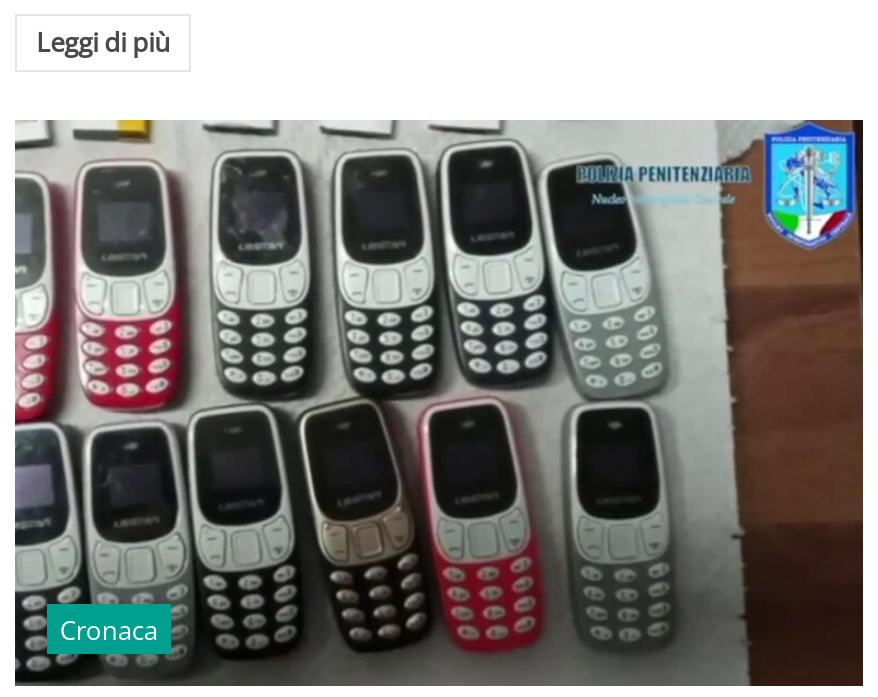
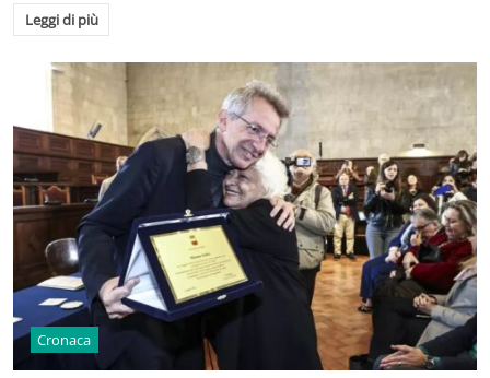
[13,119,865,687] [image] -> [12,62,478,371] [image]

